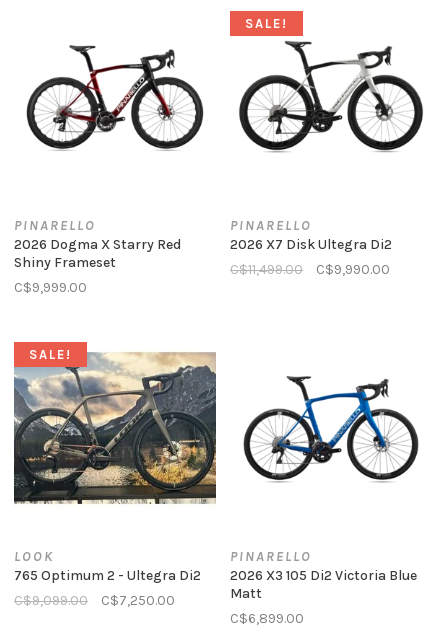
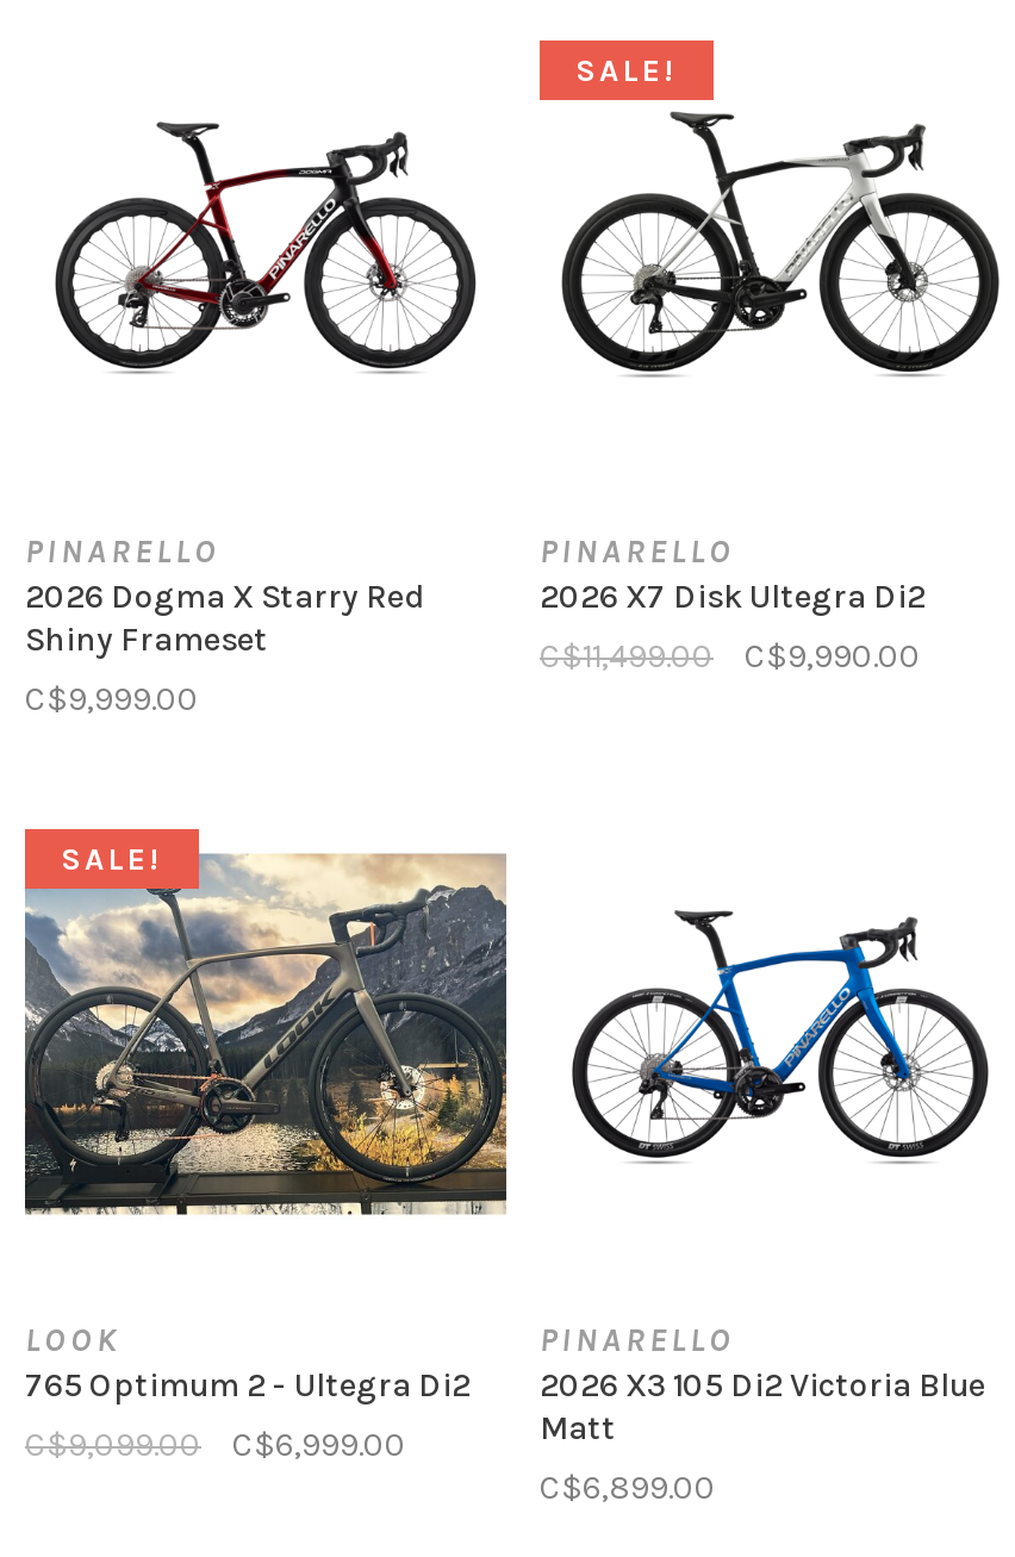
[101,592,175,609] C$7,250.00 -> [232,1425,406,1465] C$6,999.00

